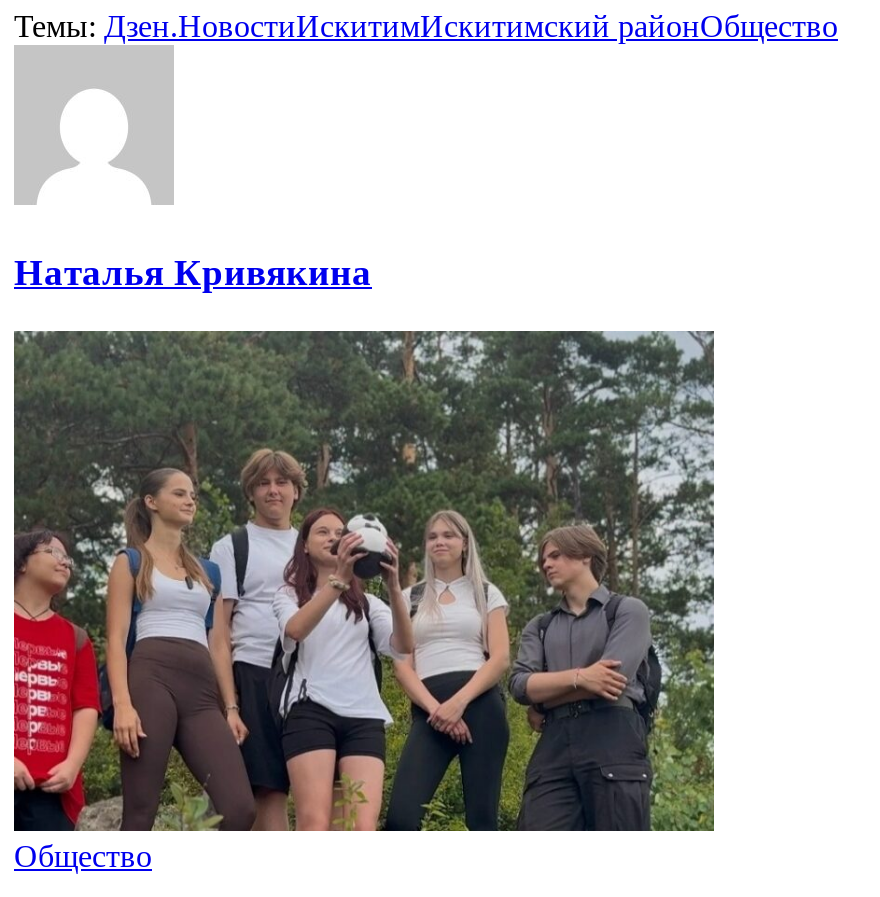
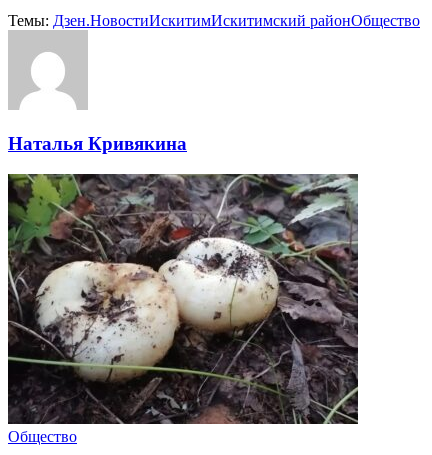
[12,329,716,833] [image] -> [7,173,359,425] [image]

